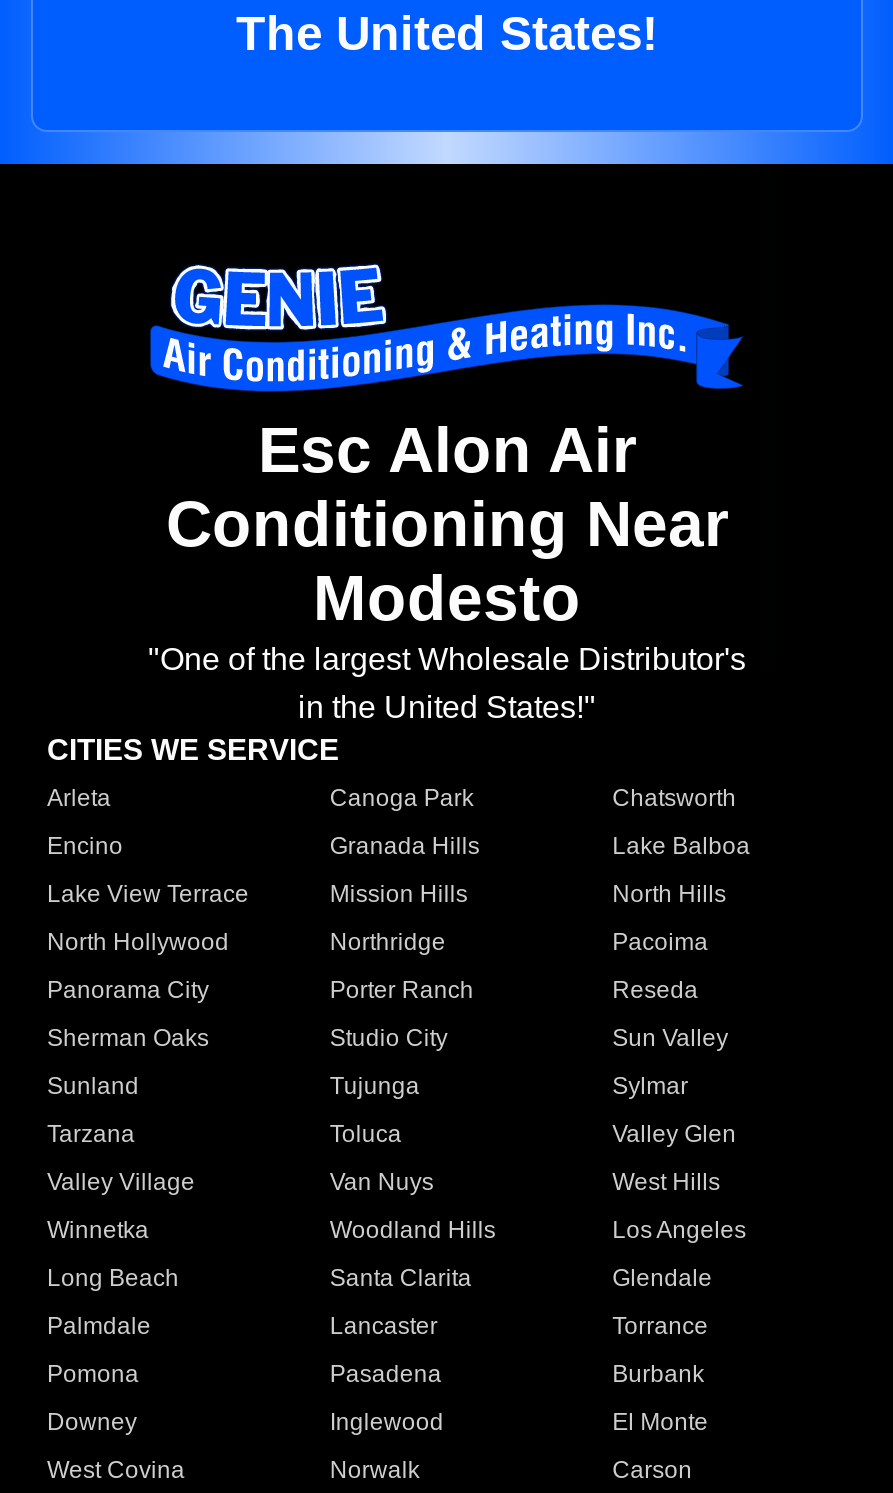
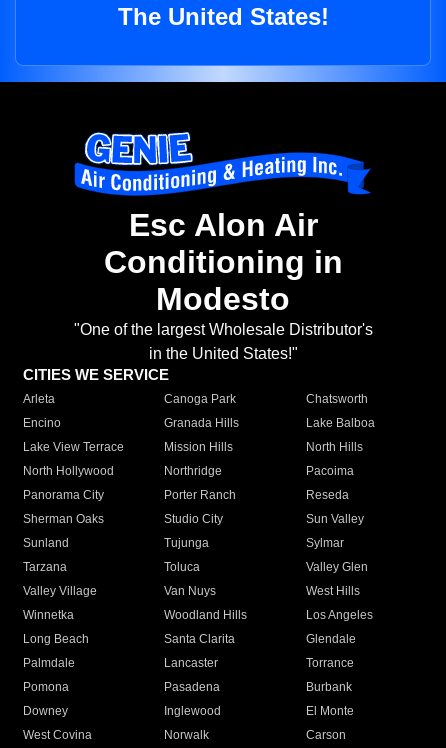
[166,489,728,561] Conditioning Near -> [103,244,342,280] Conditioning in

